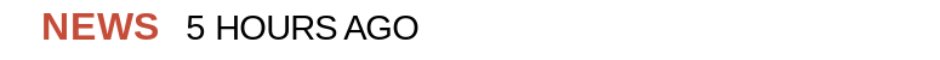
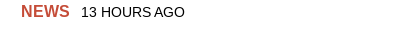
[41,7,419,48] NEWS 5 HOURS AGO -> [21,3,185,20] NEWS 13 HOURS AGO

